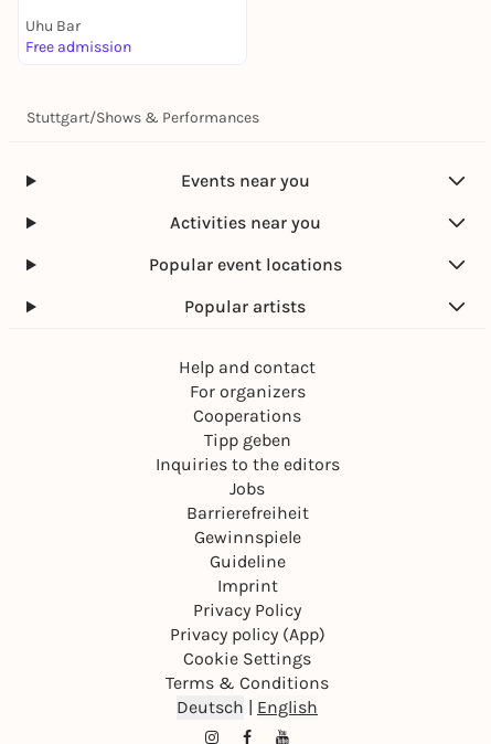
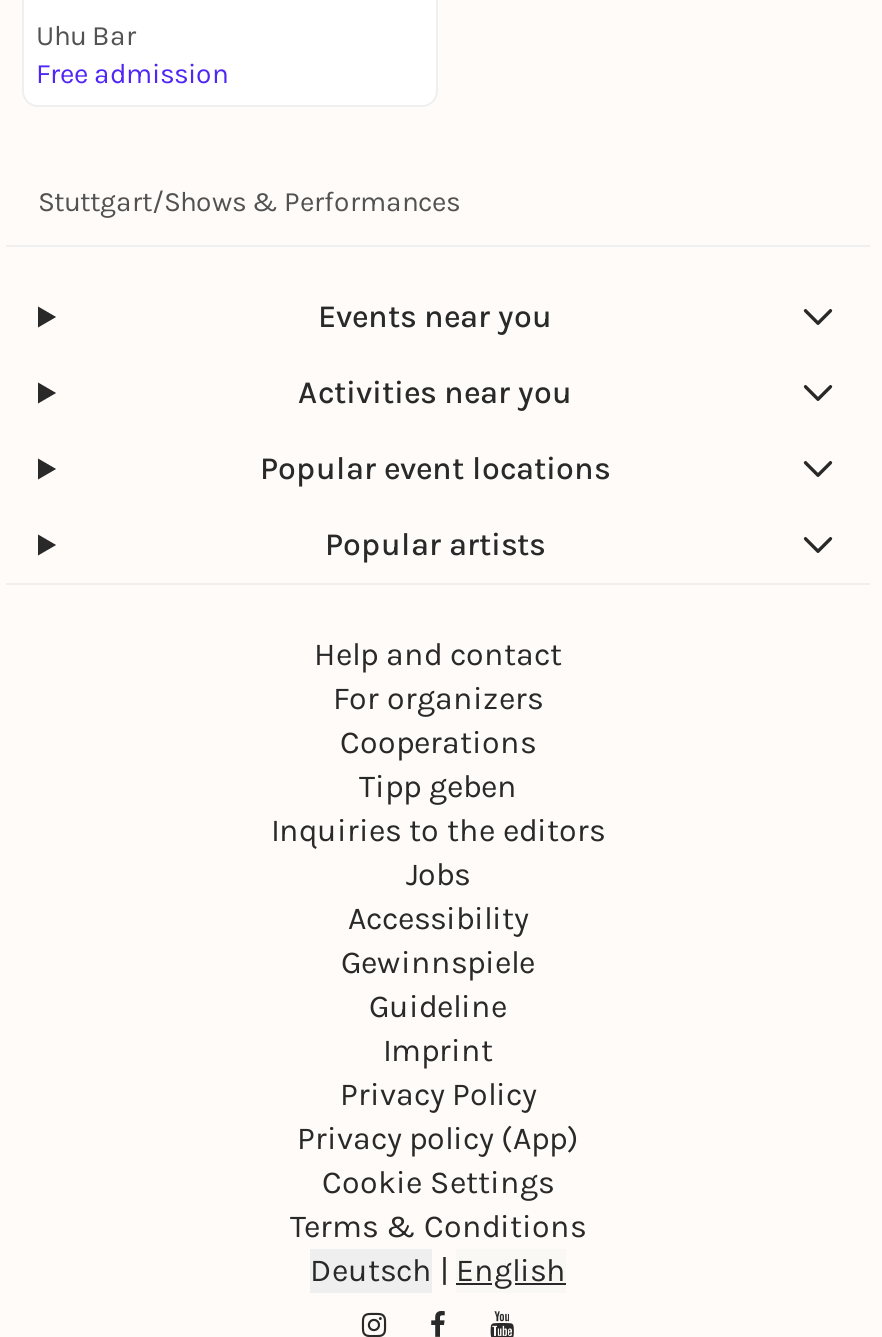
[186,502,308,523] Barrierefreiheit -> [348,899,528,937] Accessibility

